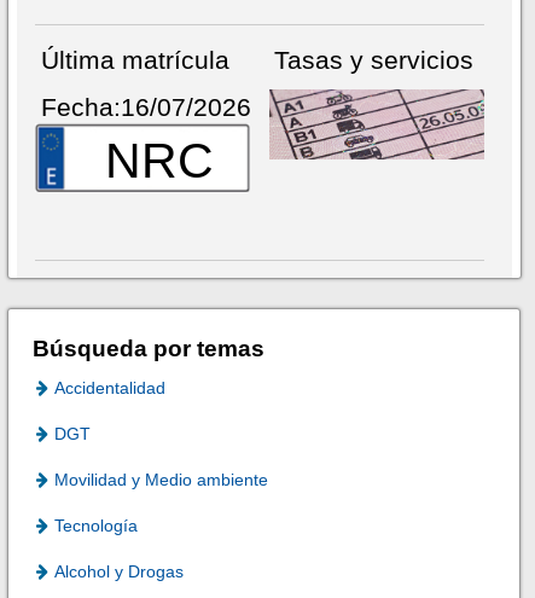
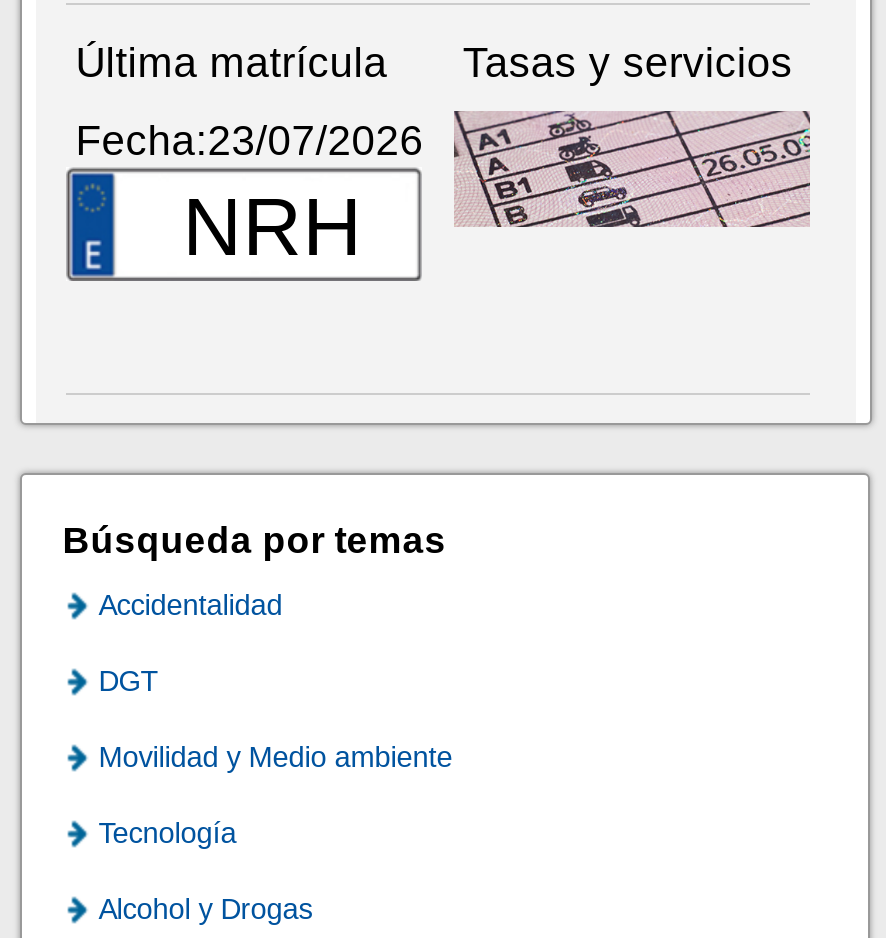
[41,94,251,188] Fecha:16/07/2026 | NRC -> [75,118,423,274] Fecha:23/07/2026 | NRH

